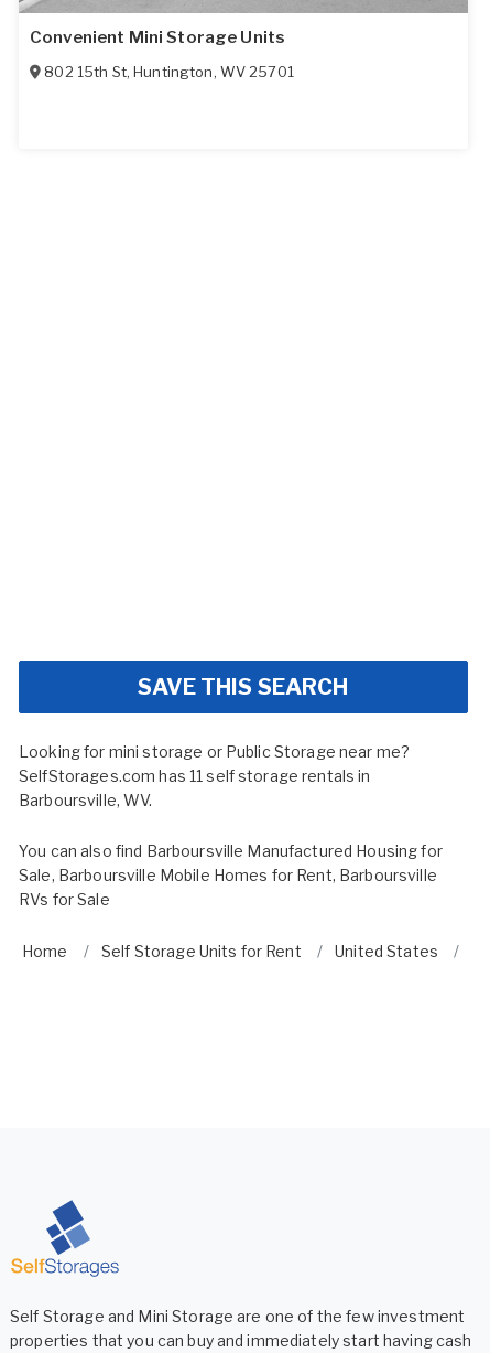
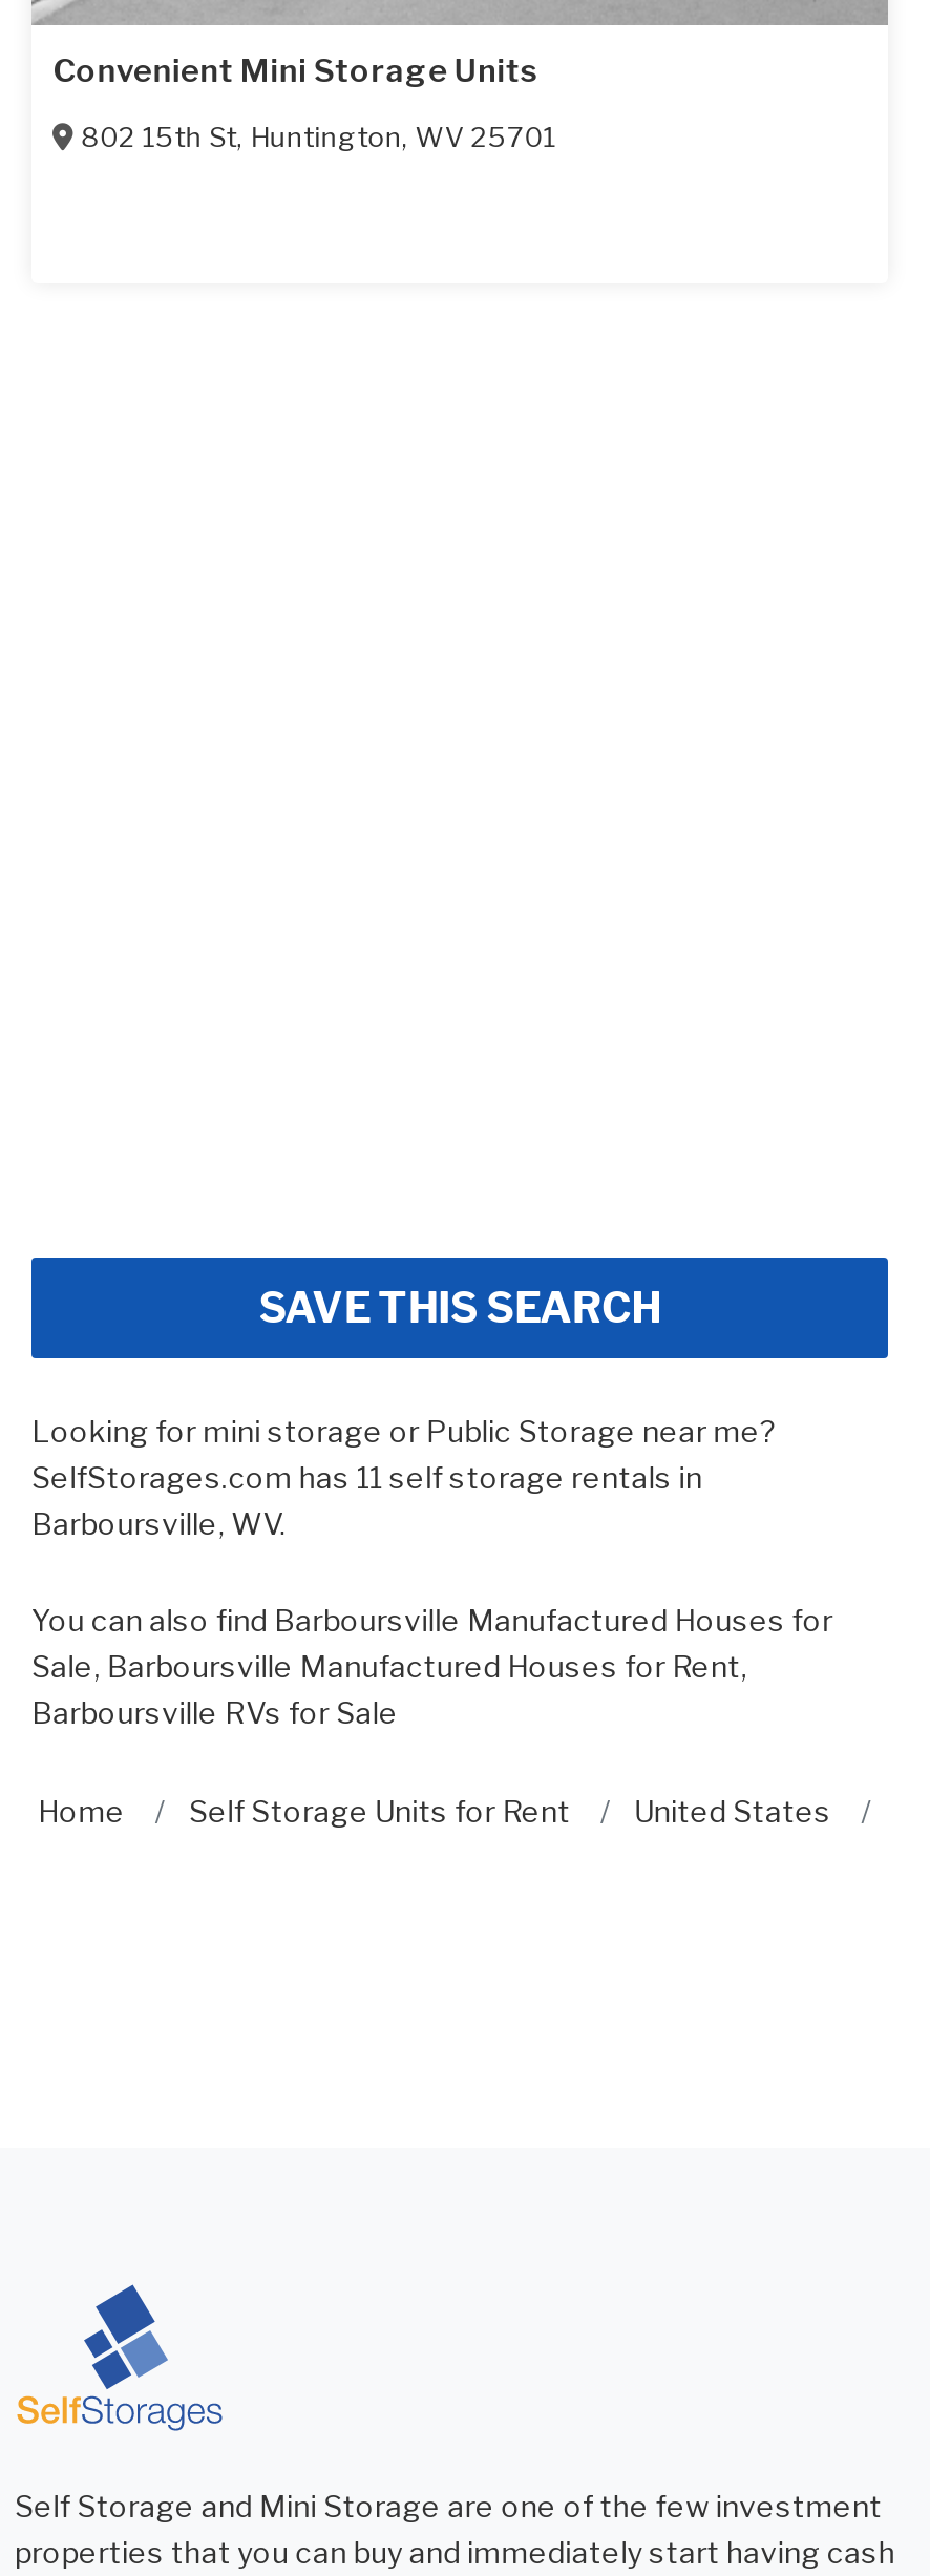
[19,841,443,908] You can also find Barboursville Manufactured Housing for | Sale, Barboursville Mobile Homes for Rent, Barboursville | RVs for Sale -> [31,1601,833,1729] You can also find Barboursville Manufactured Houses for | Sale, Barboursville Manufactured Houses for Rent, | Barboursville RVs for Sale

